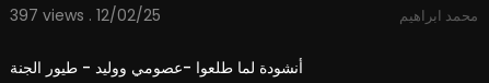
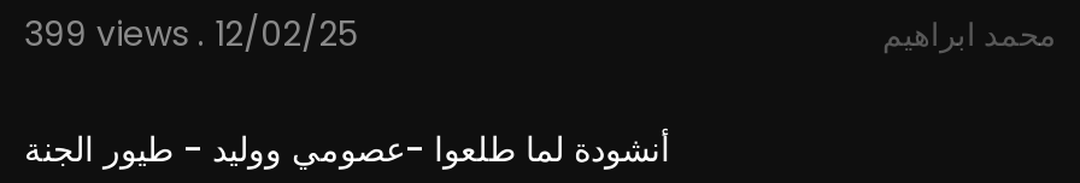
[10,4,161,26] 397 views . 12/02/25 -> [24,10,357,58] 399 views . 12/02/25

